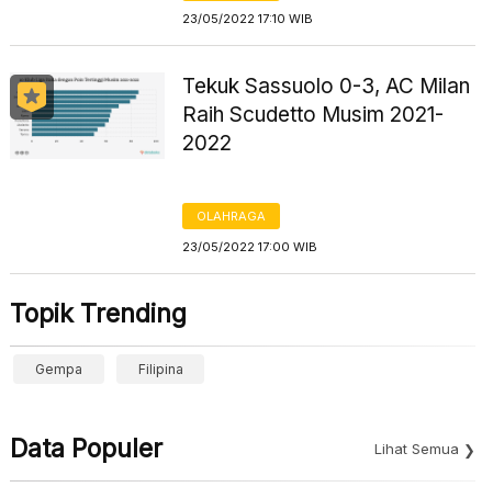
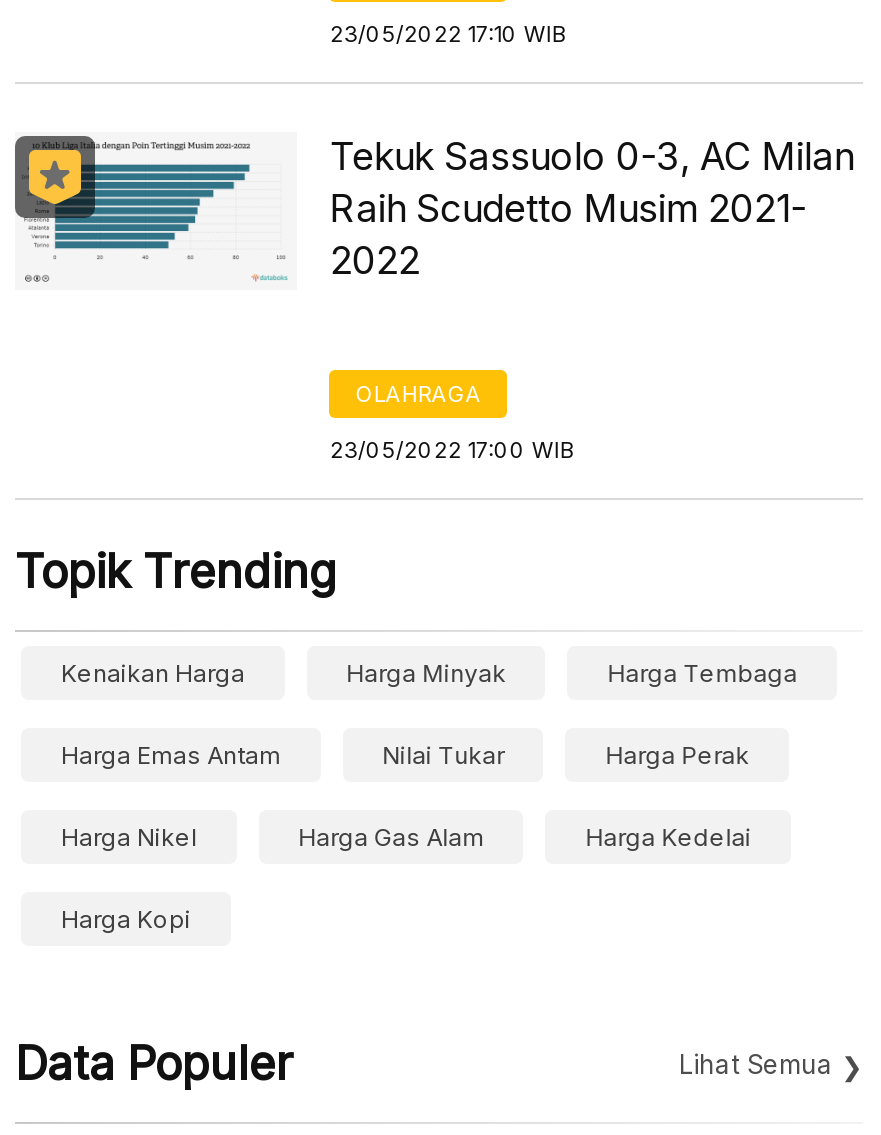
[35,361,183,377] Gempa | Filipina -> [61,658,797,934] Kenaikan Harga | Harga Minyak | Harga Tembaga | Harga Emas Antam | Nilai Tukar | Harga Perak | Harga Nikel | Harga Gas Alam | Harga Kedelai | Harga Kopi

